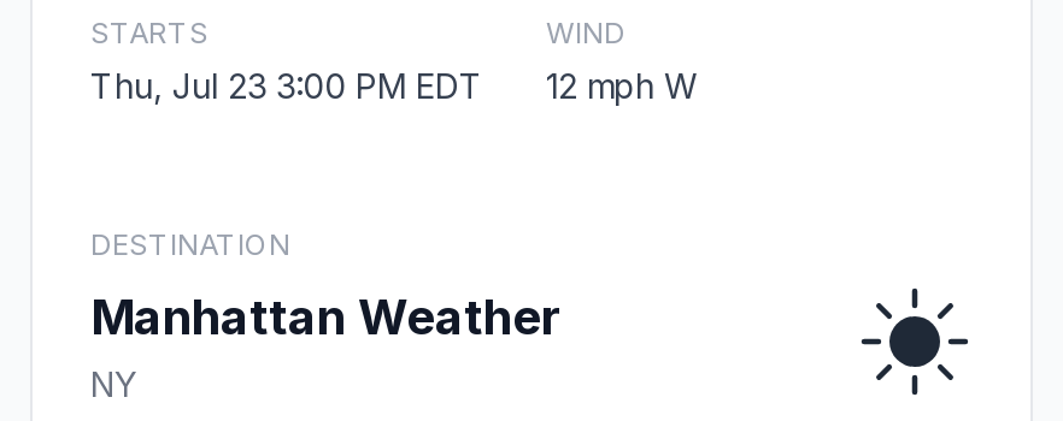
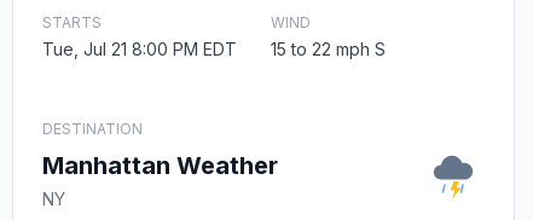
[90,65,483,106] Thu, Jul 23 3:00 PM EDT -> [42,39,237,59] Tue, Jul 21 8:00 PM EDT
[546,65,698,106] 12 mph W -> [271,39,386,59] 15 to 22 mph S
[859,286,970,397] [image] -> [430,152,481,203] [image]

